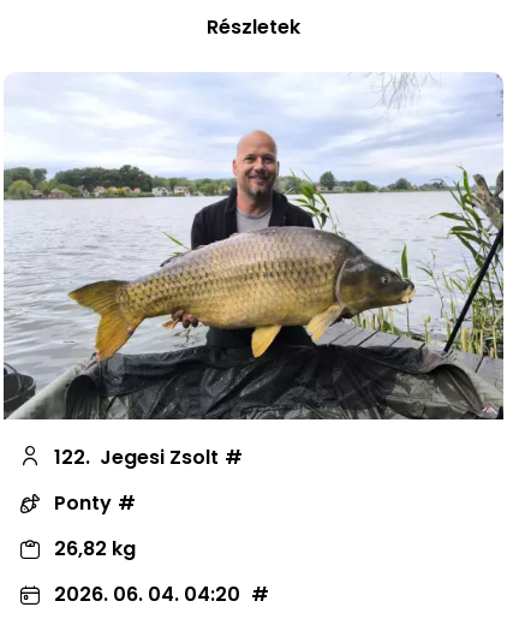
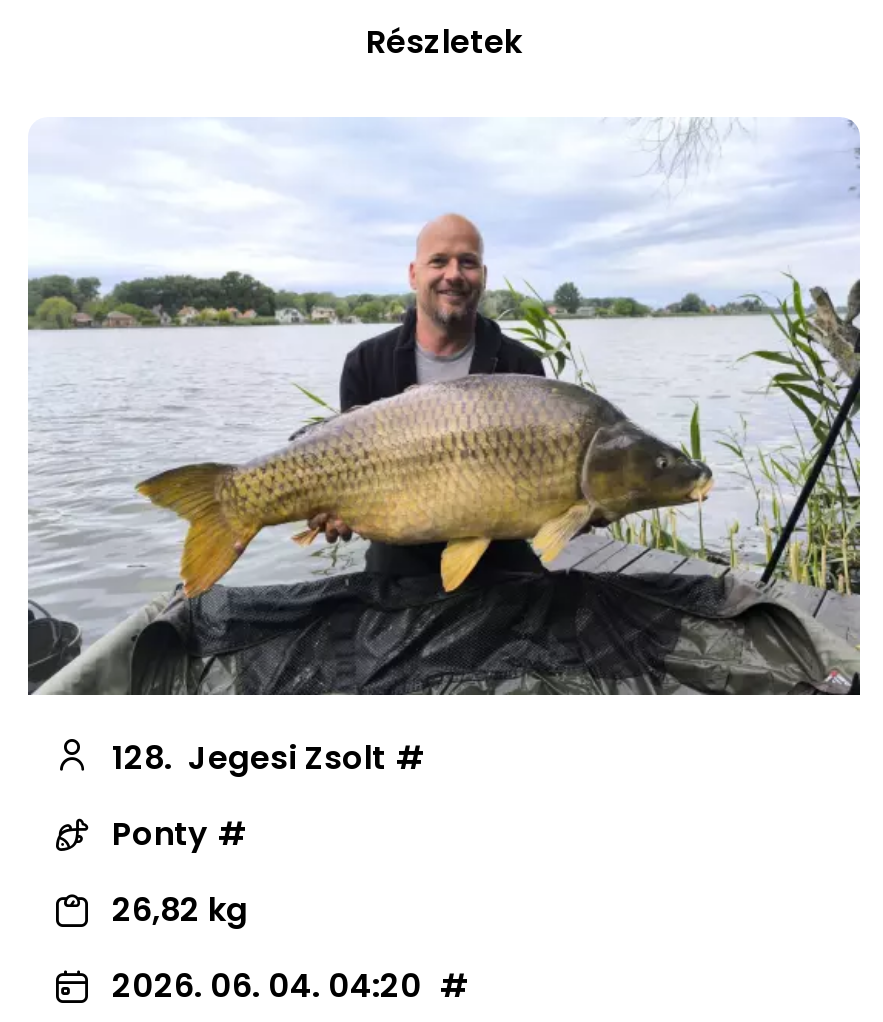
[54,444,219,472] 122. Jegesi Zsolt -> [112,734,386,780] 128. Jegesi Zsolt

